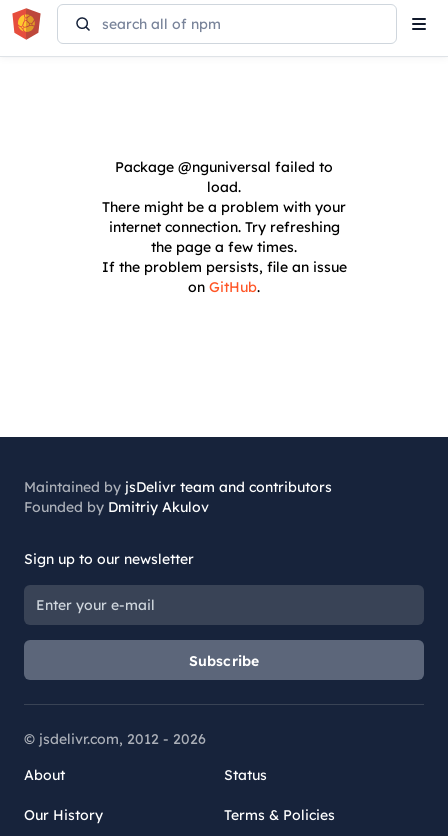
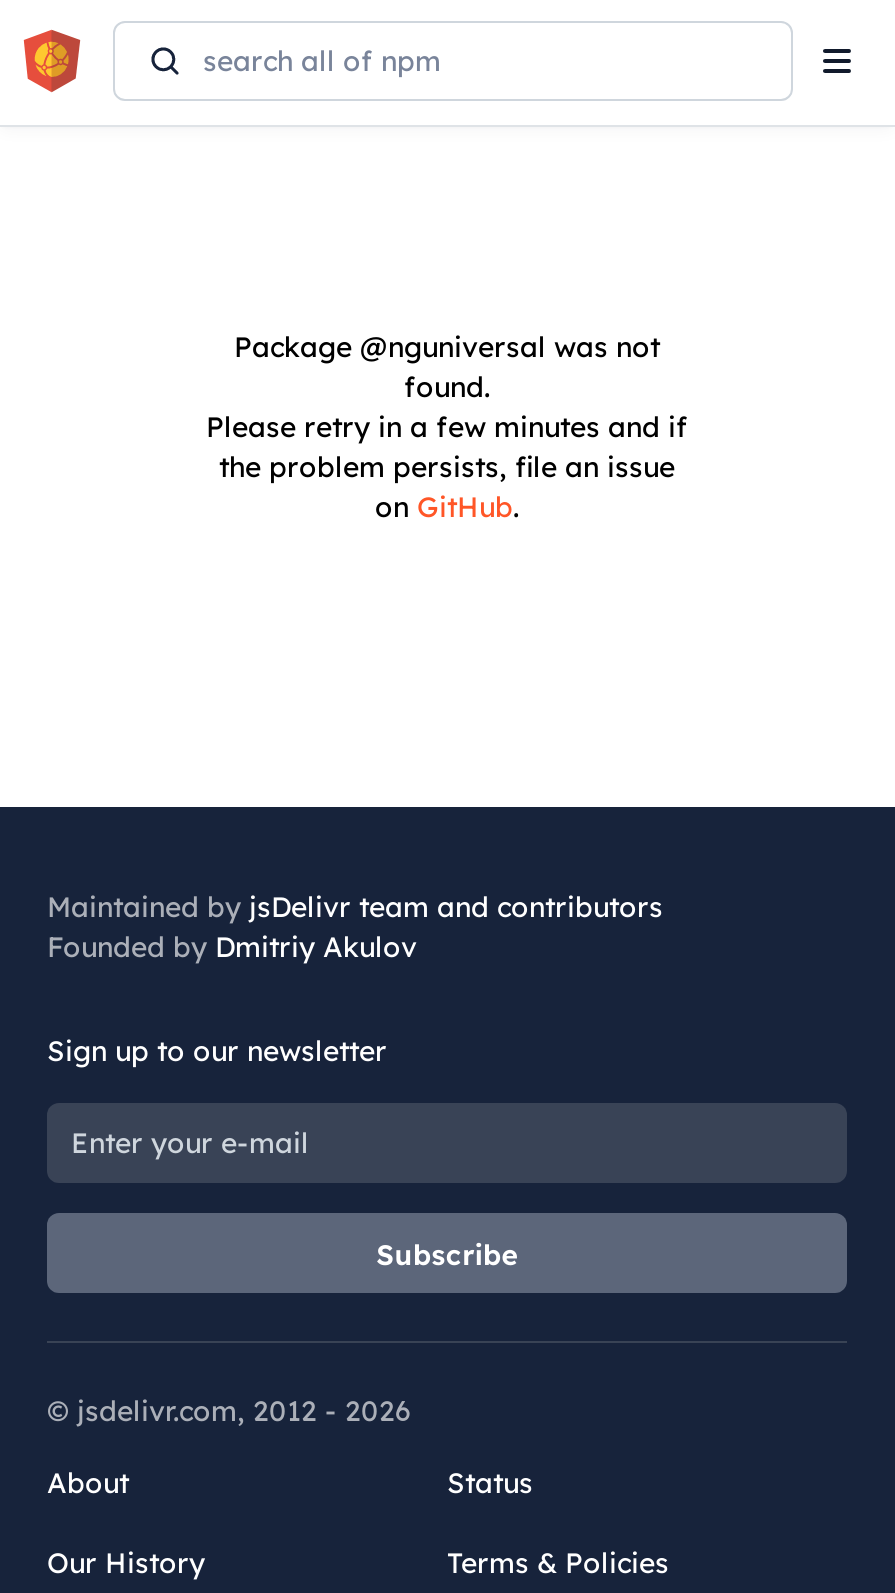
[101,158,346,276] Package @nguniversal failed to | load. | There might be a problem with your | internet connection. Try refreshing | the page a few times. | If the problem persists, file an issue -> [206,329,688,485] Package @nguniversal was not | found. | Please retry in a few minutes and if | the problem persists, file an issue

